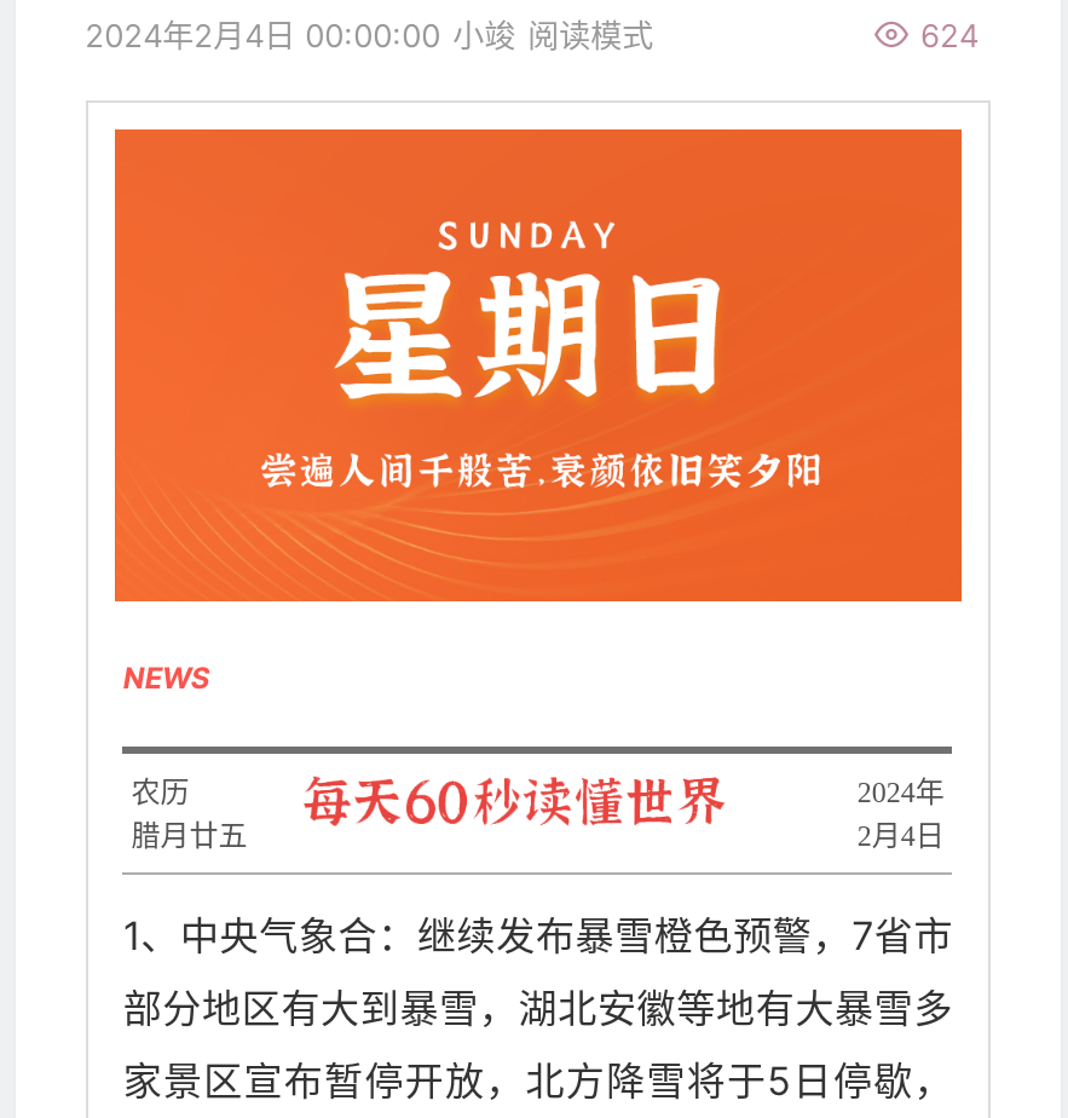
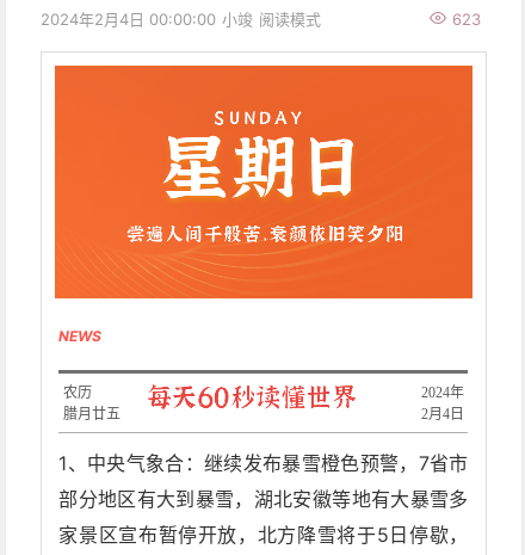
[920,16,978,54] 624 -> [452,10,481,29] 623

